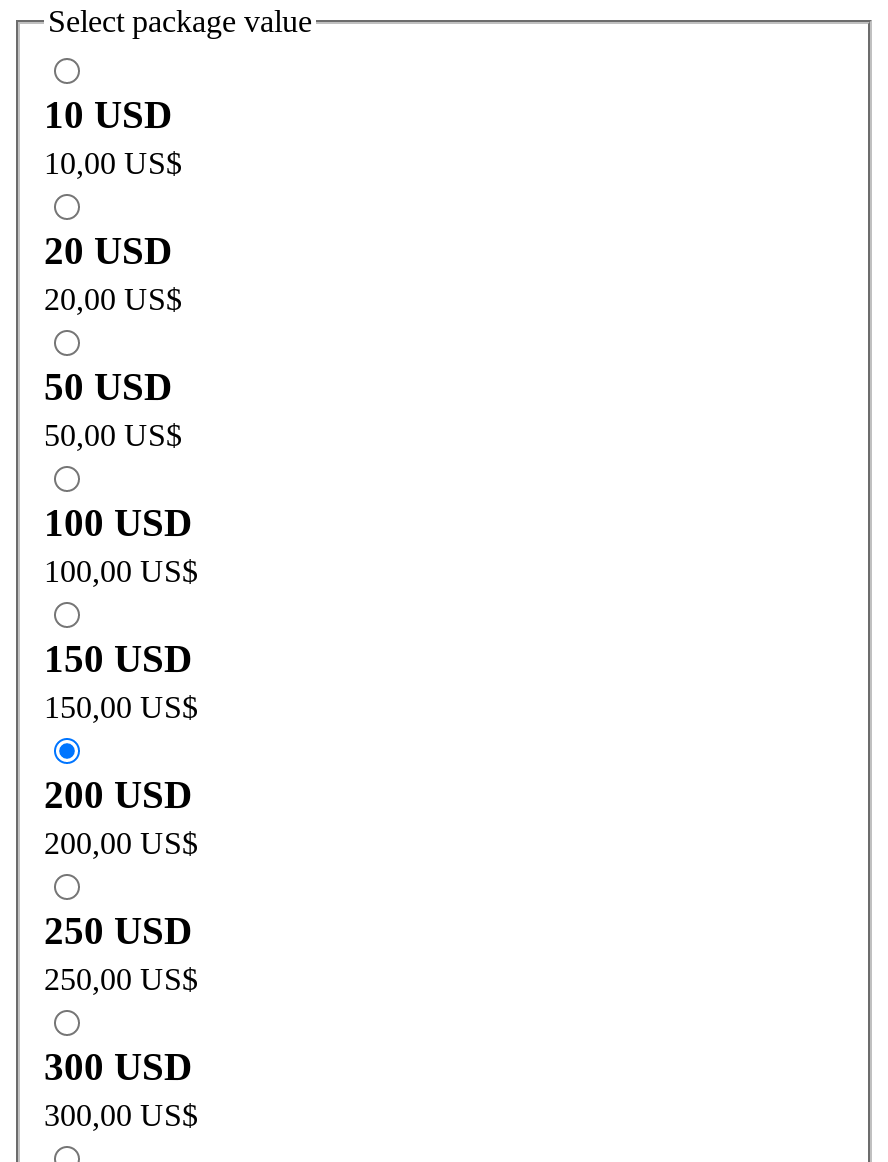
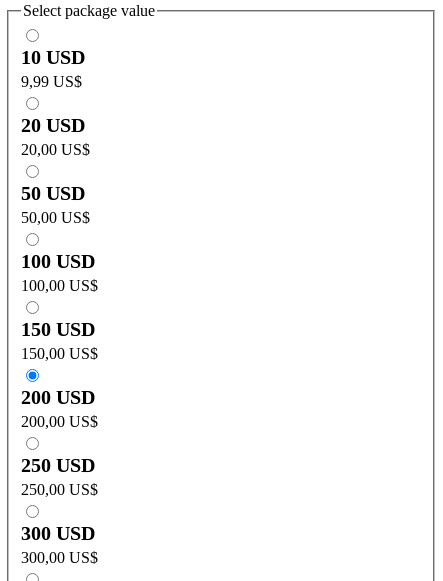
[44,145,182,179] 10,00 US$ -> [21,73,82,90] 9,99 US$

